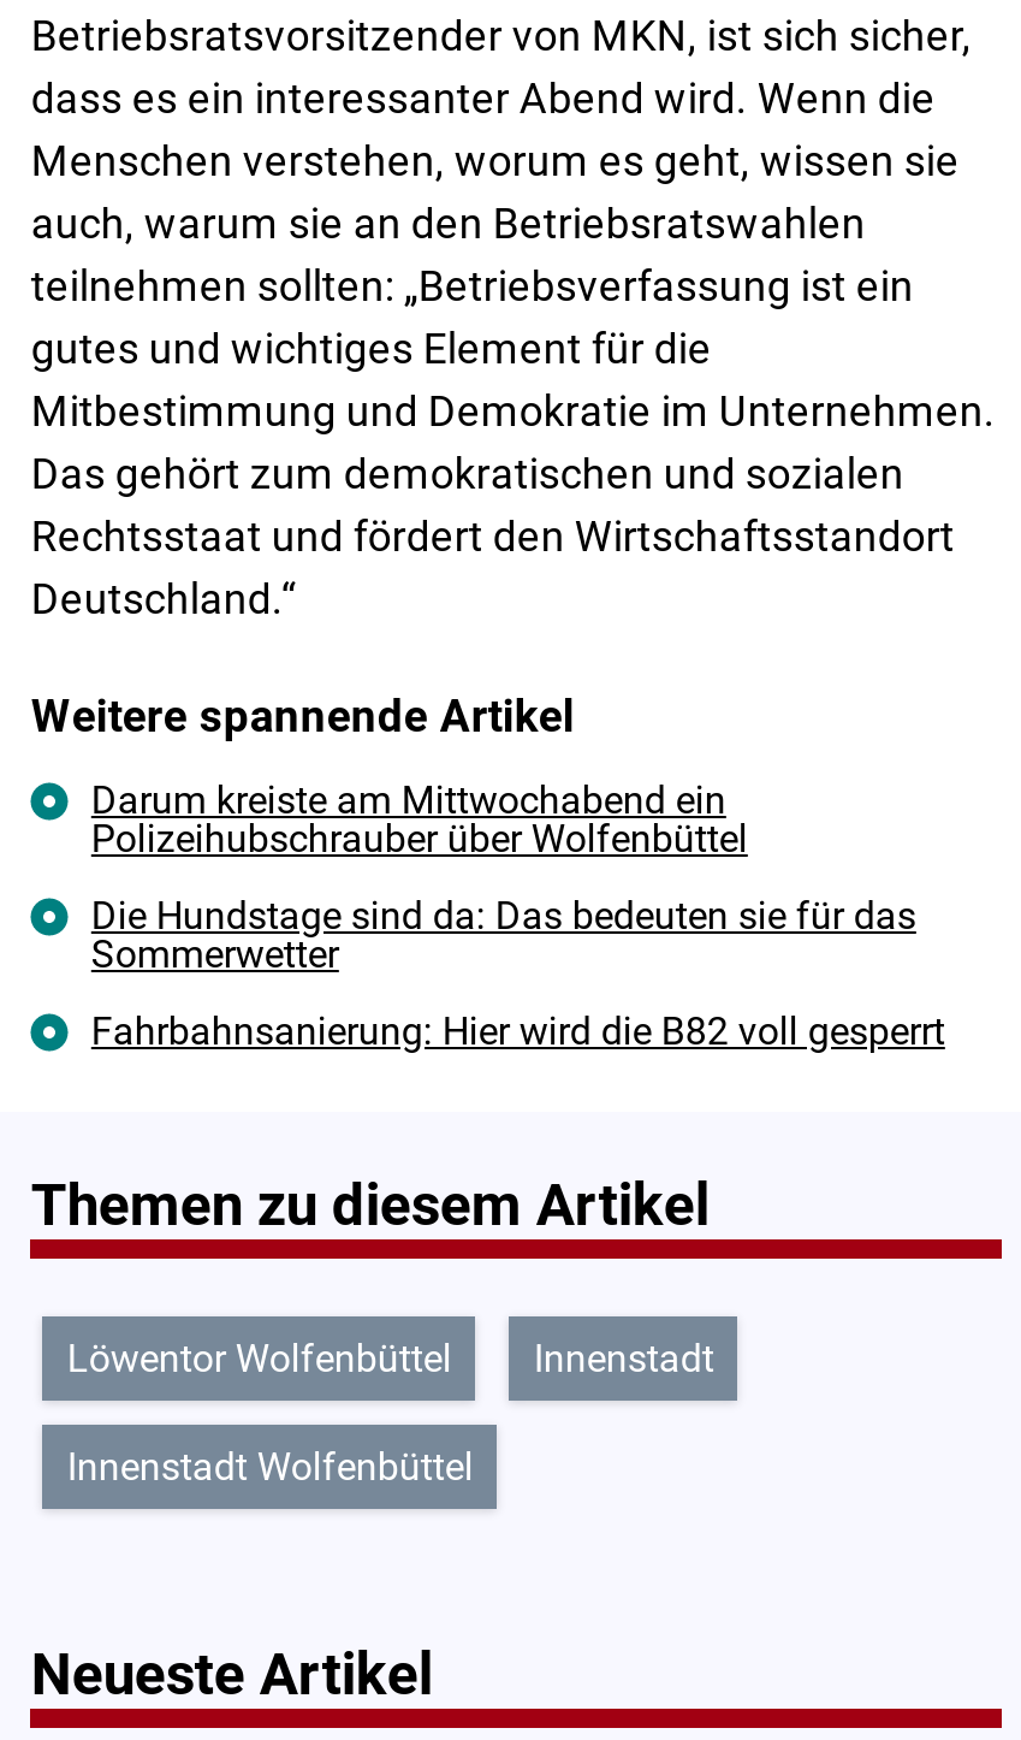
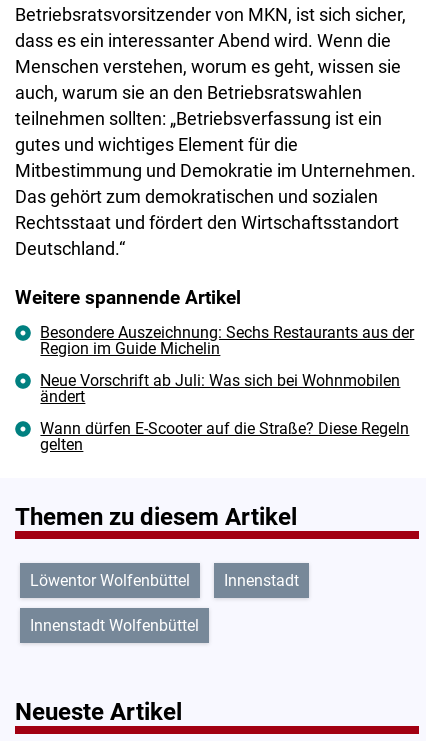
[91,777,748,861] Darum kreiste am Mittwochabend ein | Polizeihubschrauber über Wolfenbüttel -> [40,323,414,358] Besondere Auszeichnung: Sechs Restaurants aus der | Region im Guide Michelin
[91,892,916,977] Die Hundstage sind da: Das bedeuten sie für das | Sommerwetter -> [40,371,400,406] Neue Vorschrift ab Juli: Was sich bei Wohnmobilen | ändert
[91,1008,945,1054] Fahrbahnsanierung: Hier wird die B82 voll gesperrt -> [40,419,409,454] Wann dürfen E-Scooter auf die Straße? Diese Regeln | gelten

